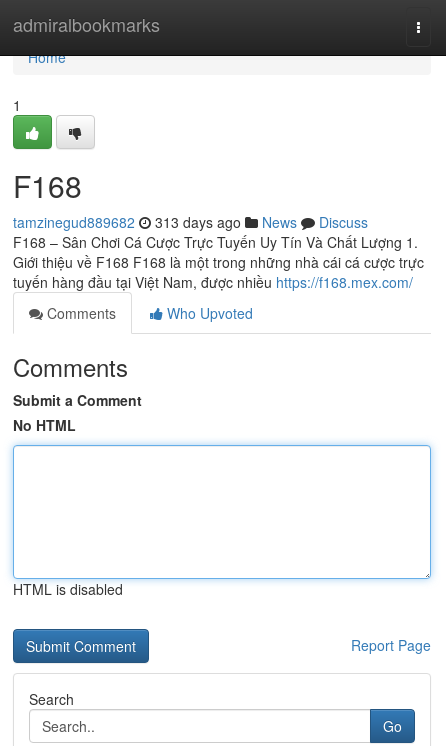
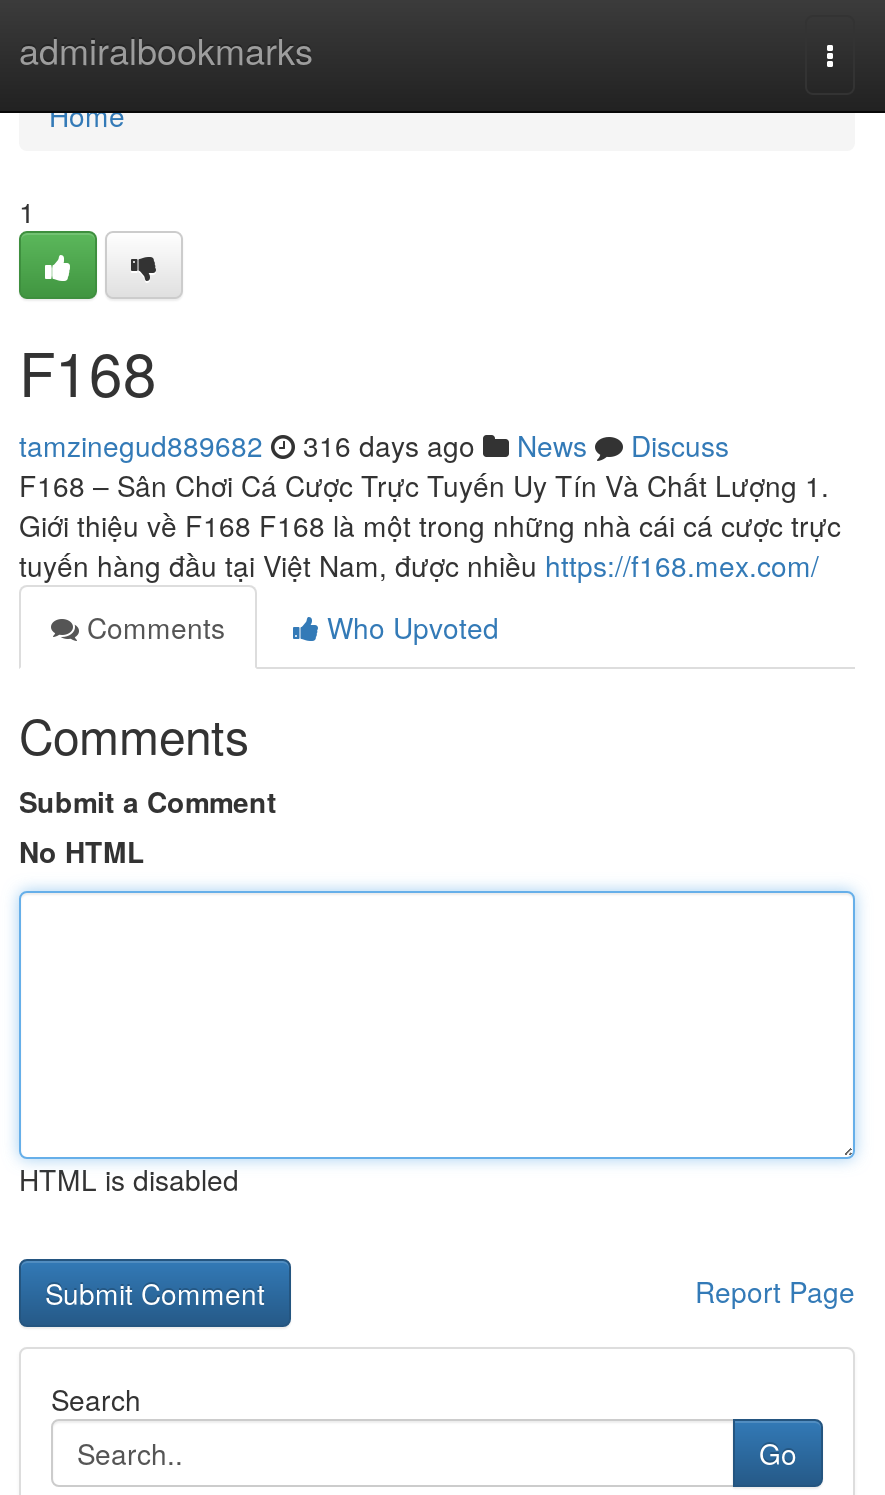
[13,212,368,232] tamzinegud889682 313 days ago News Discuss -> [19,425,729,465] tamzinegud889682 316 days ago News Discuss

